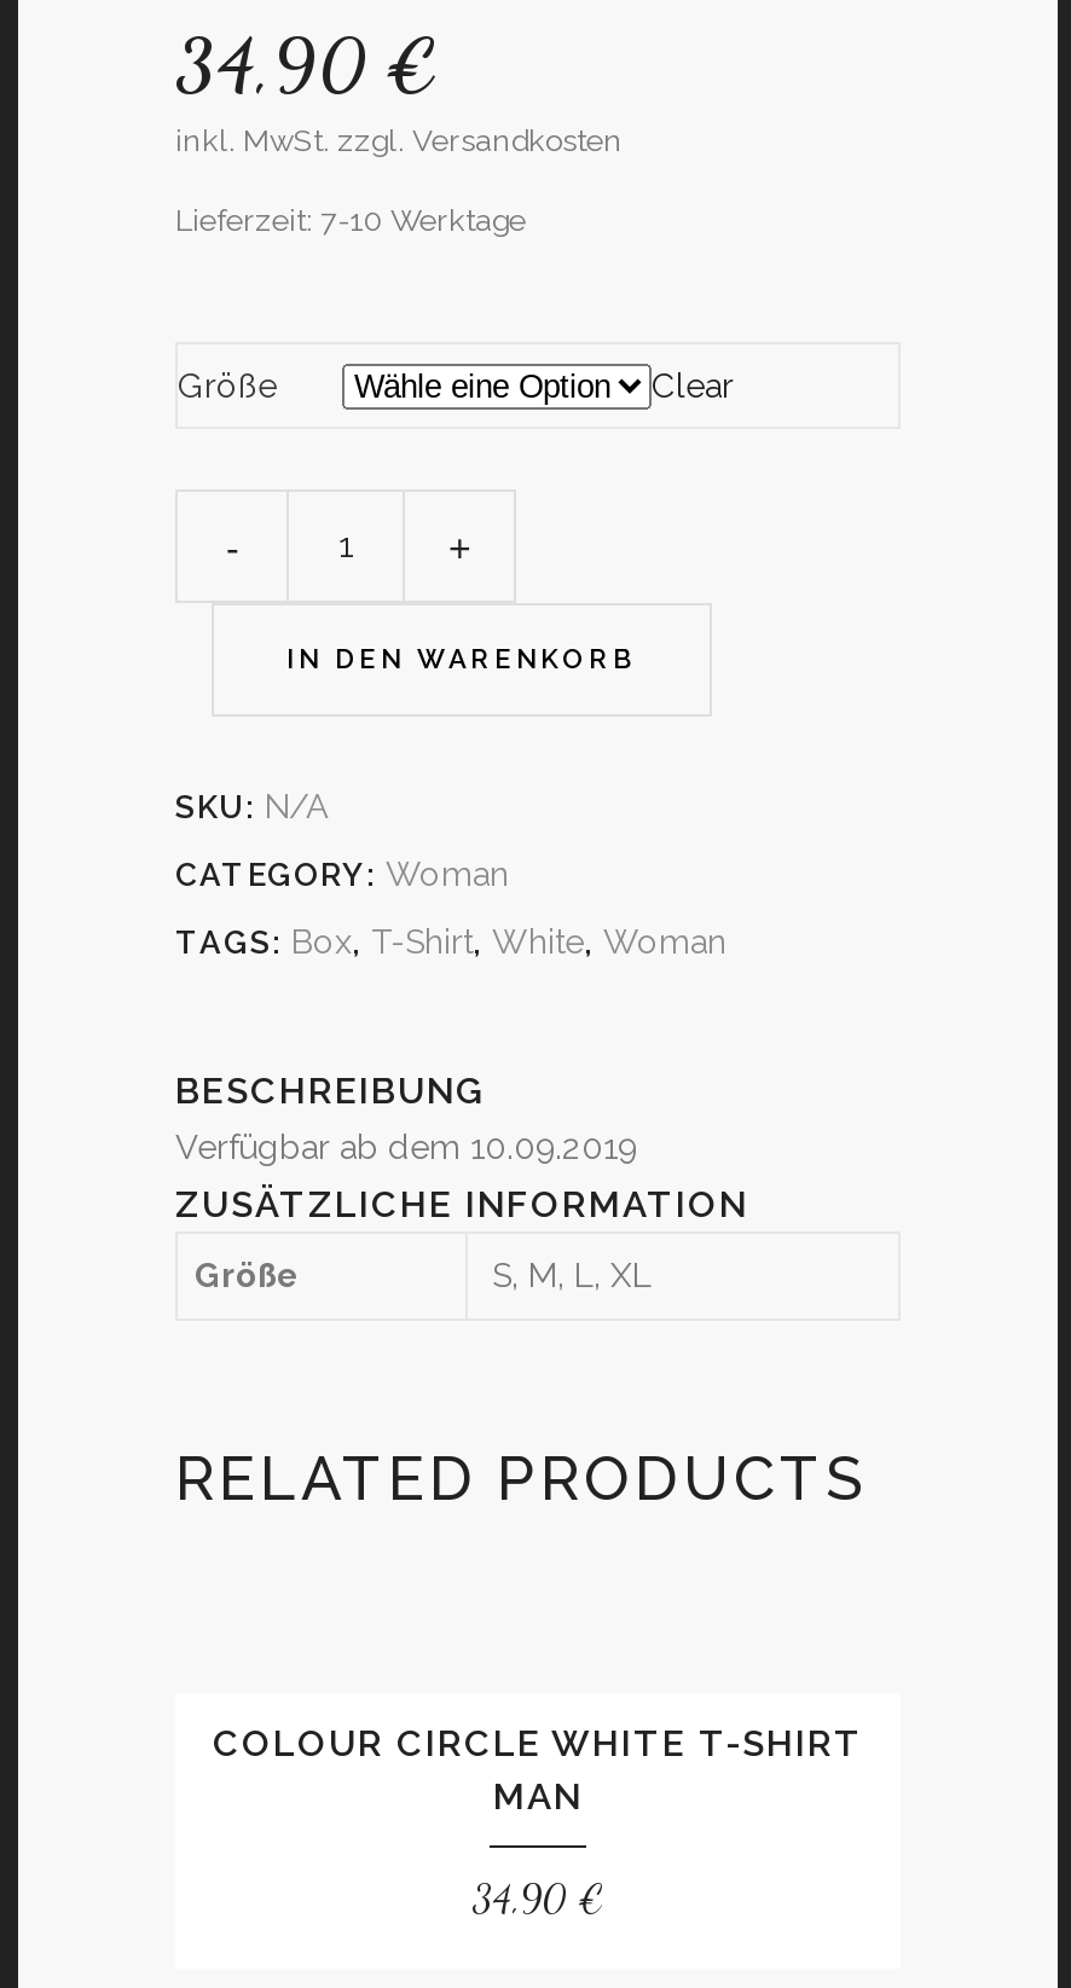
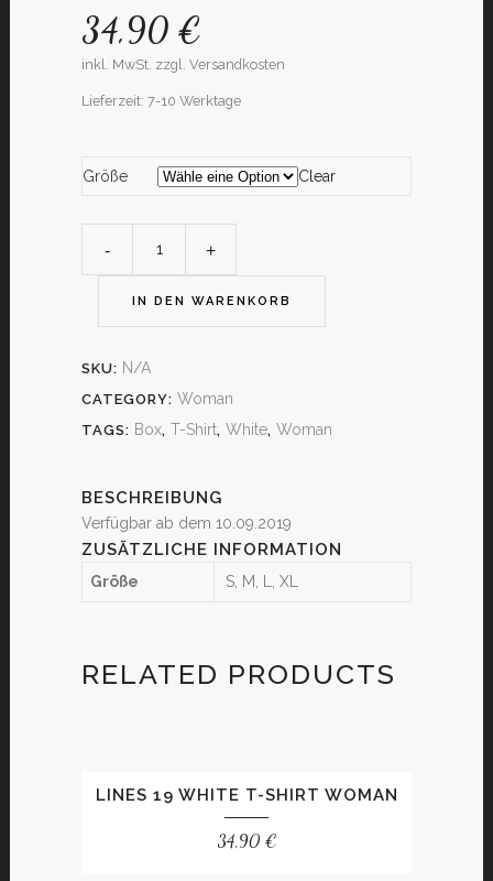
[213,1722,863,1819] COLOUR CIRCLE WHITE T-SHIRT | MAN -> [95,785,398,805] LINES 19 WHITE T-SHIRT WOMAN

